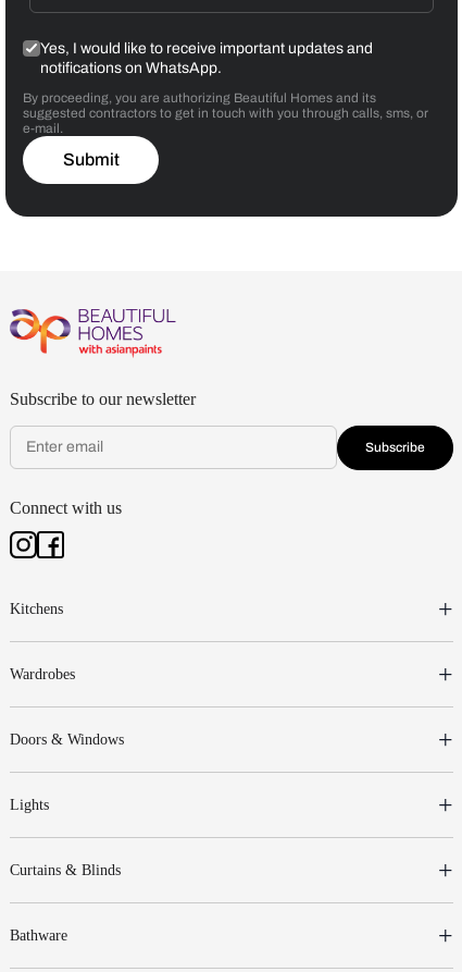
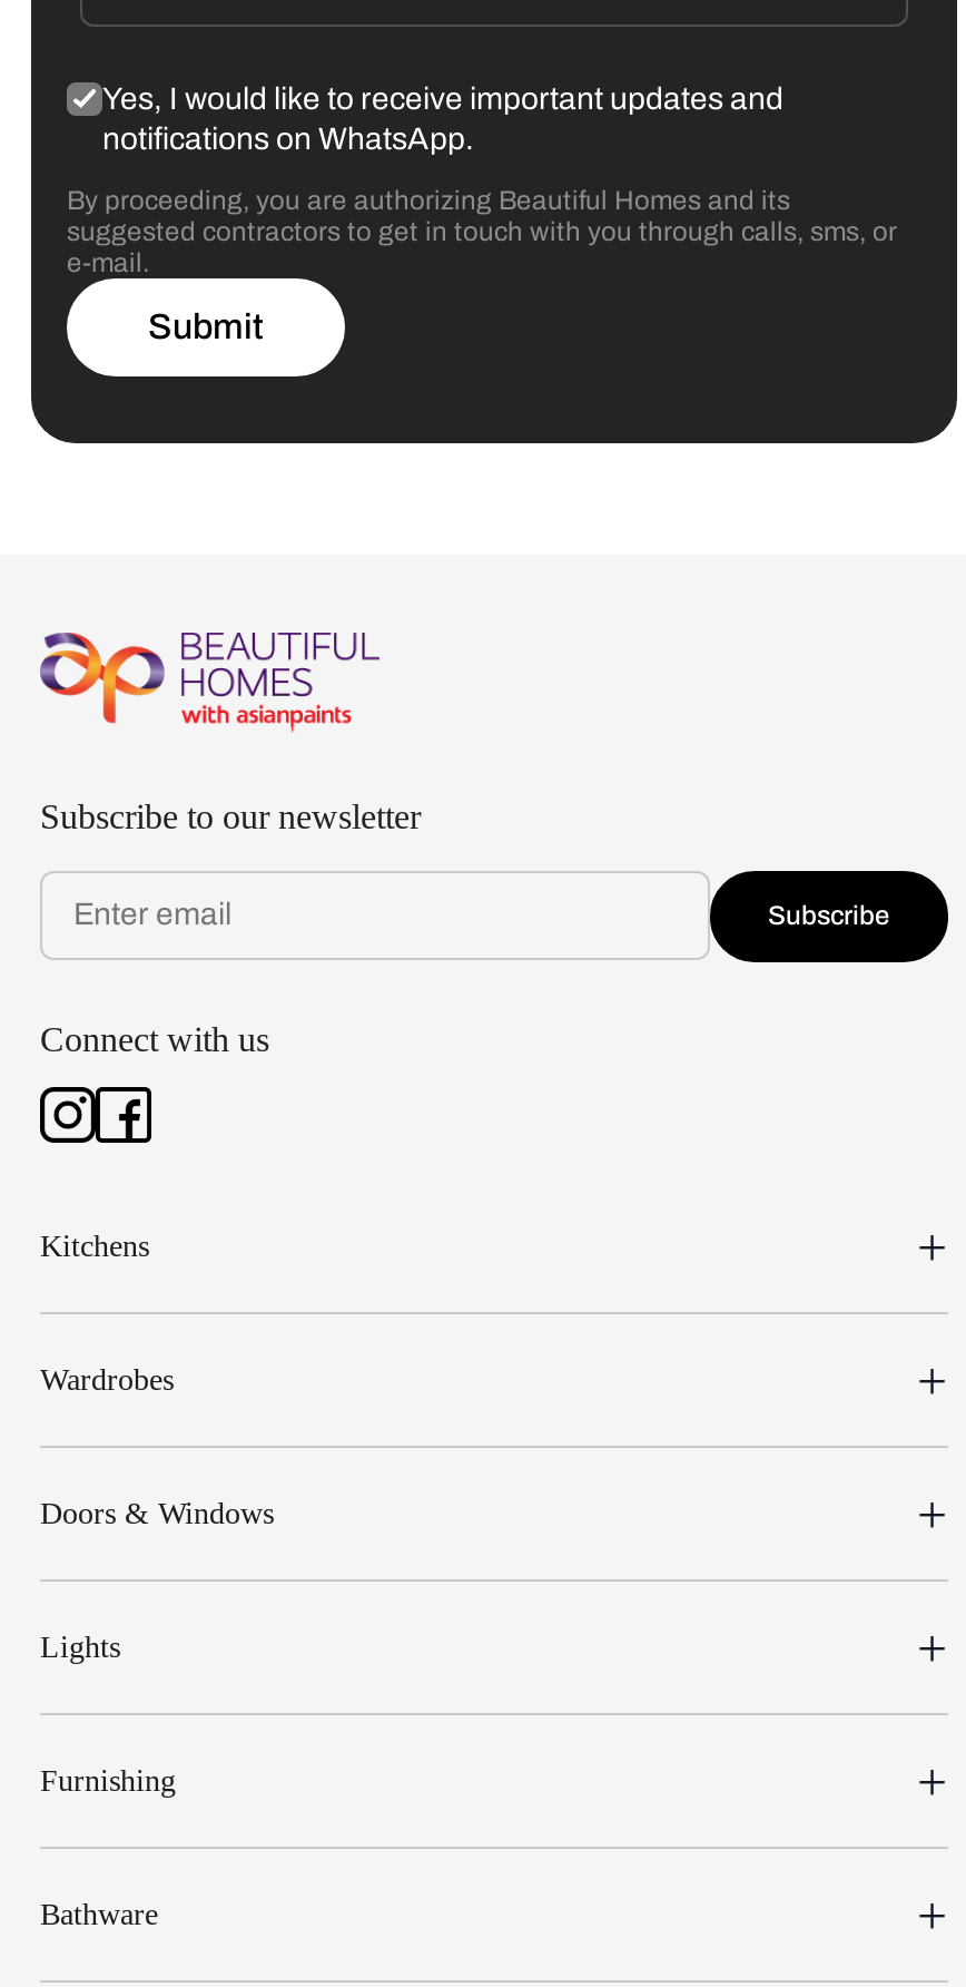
[10,862,121,878] Curtains & Blinds -> [40,1764,176,1798] Furnishing

